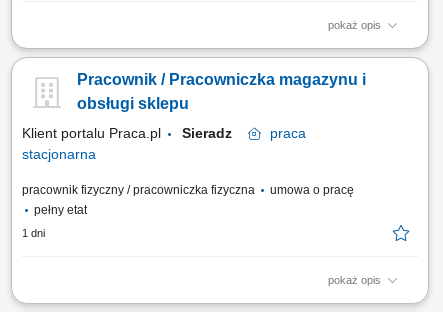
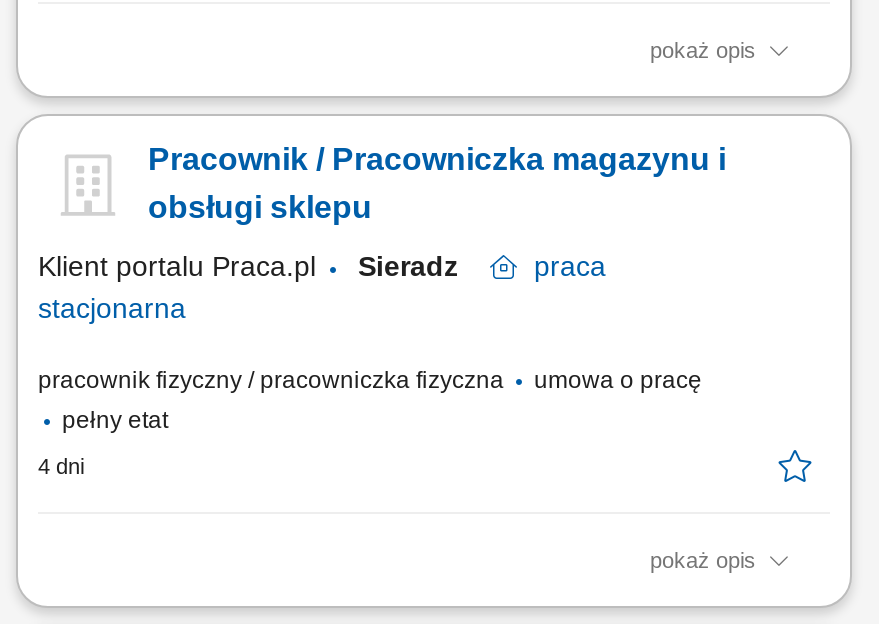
[22,227,45,239] 1 dni -> [38,454,84,478] 4 dni

